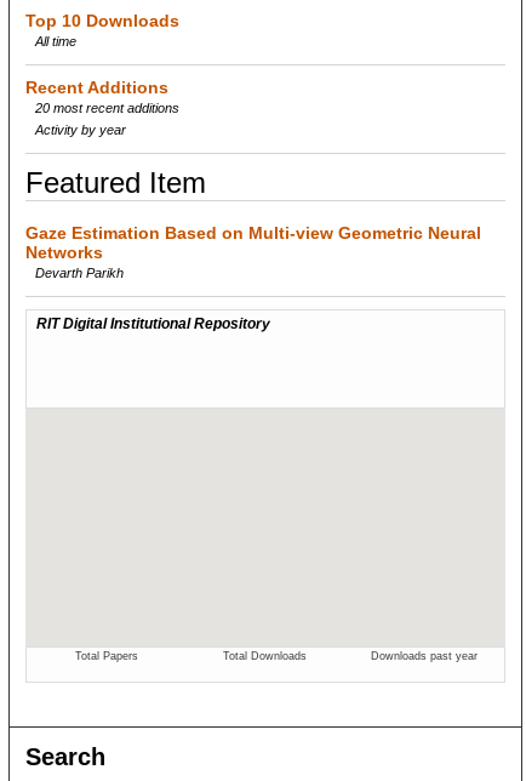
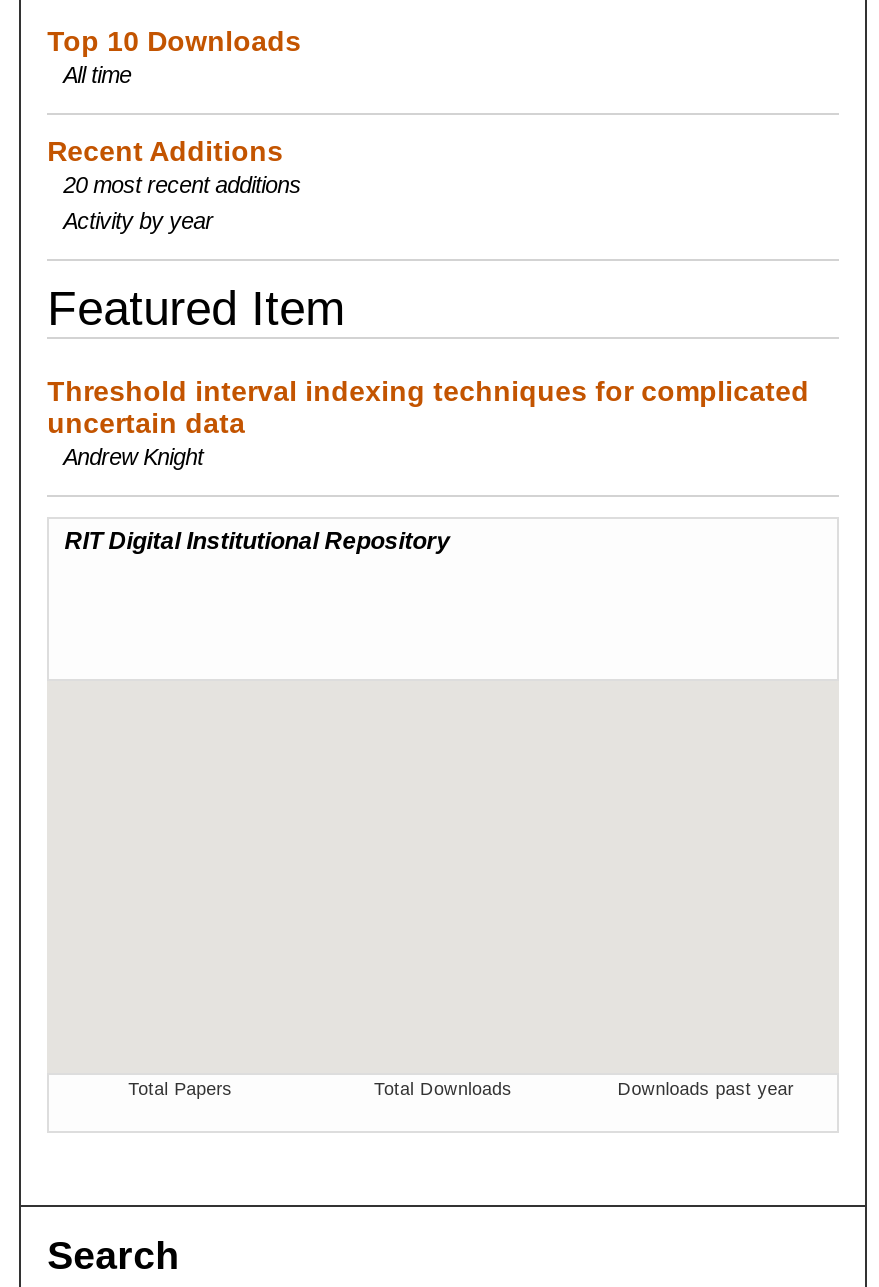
[26,223,481,280] Gaze Estimation Based on Multi-view Geometric Neural | Networks | Devarth Parikh -> [47,375,809,469] Threshold interval indexing techniques for complicated | uncertain data | Andrew Knight

